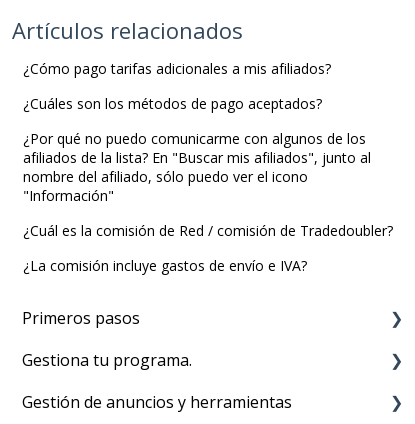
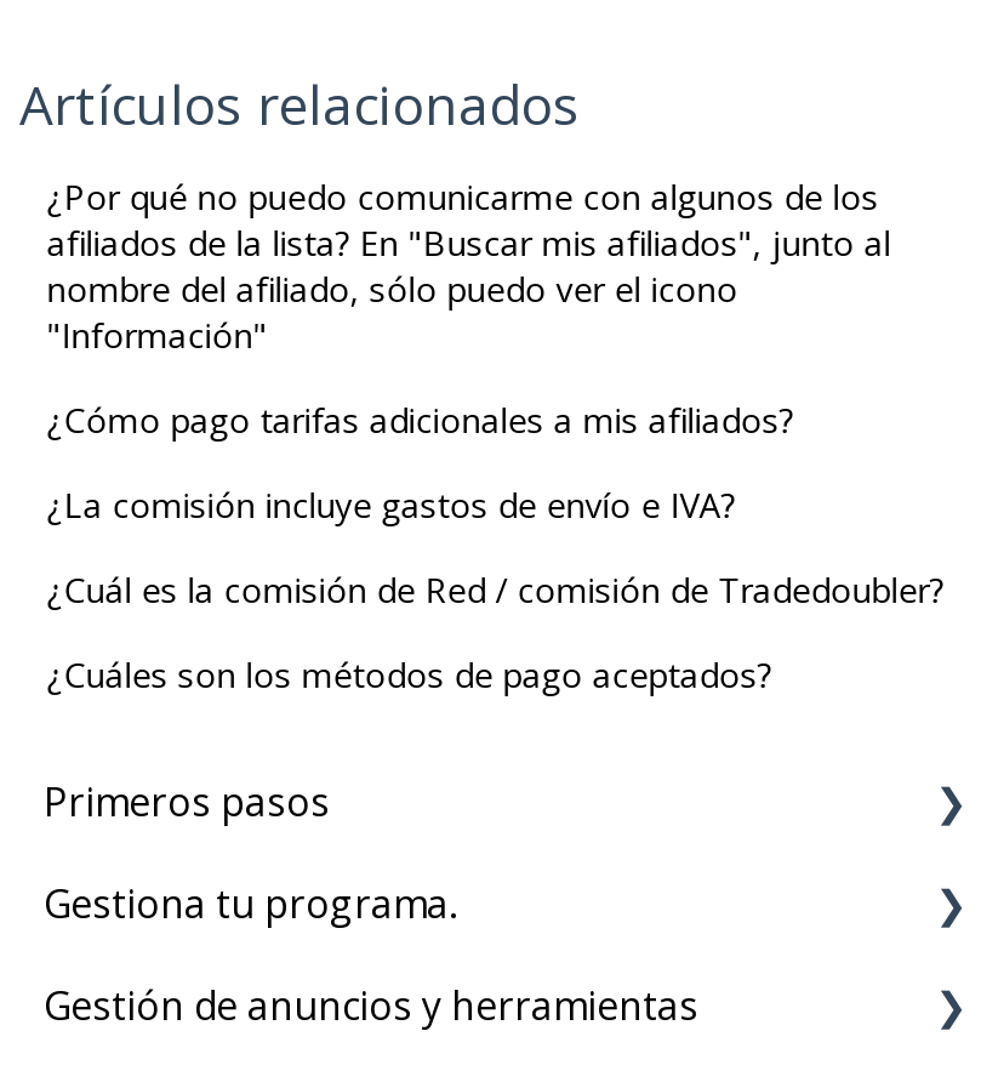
moved [23,59,331,78] -> [47,396,794,442]: ¿Cómo pago tarifas adicionales a mis afiliados?
moved [23,94,322,113] -> [47,651,772,697]: ¿Cuáles son los métodos de pago aceptados?
moved [23,129,371,205] -> [47,173,891,358]: ¿Por qué no puedo comunicarme con algunos de los | afiliados de la lista? En "Buscar mis afiliados", junto al | nombre del afiliado, sólo puedo ver el icono | "Información"
moved [23,256,307,275] -> [47,481,735,527]: ¿La comisión incluye gastos de envío e IVA?

